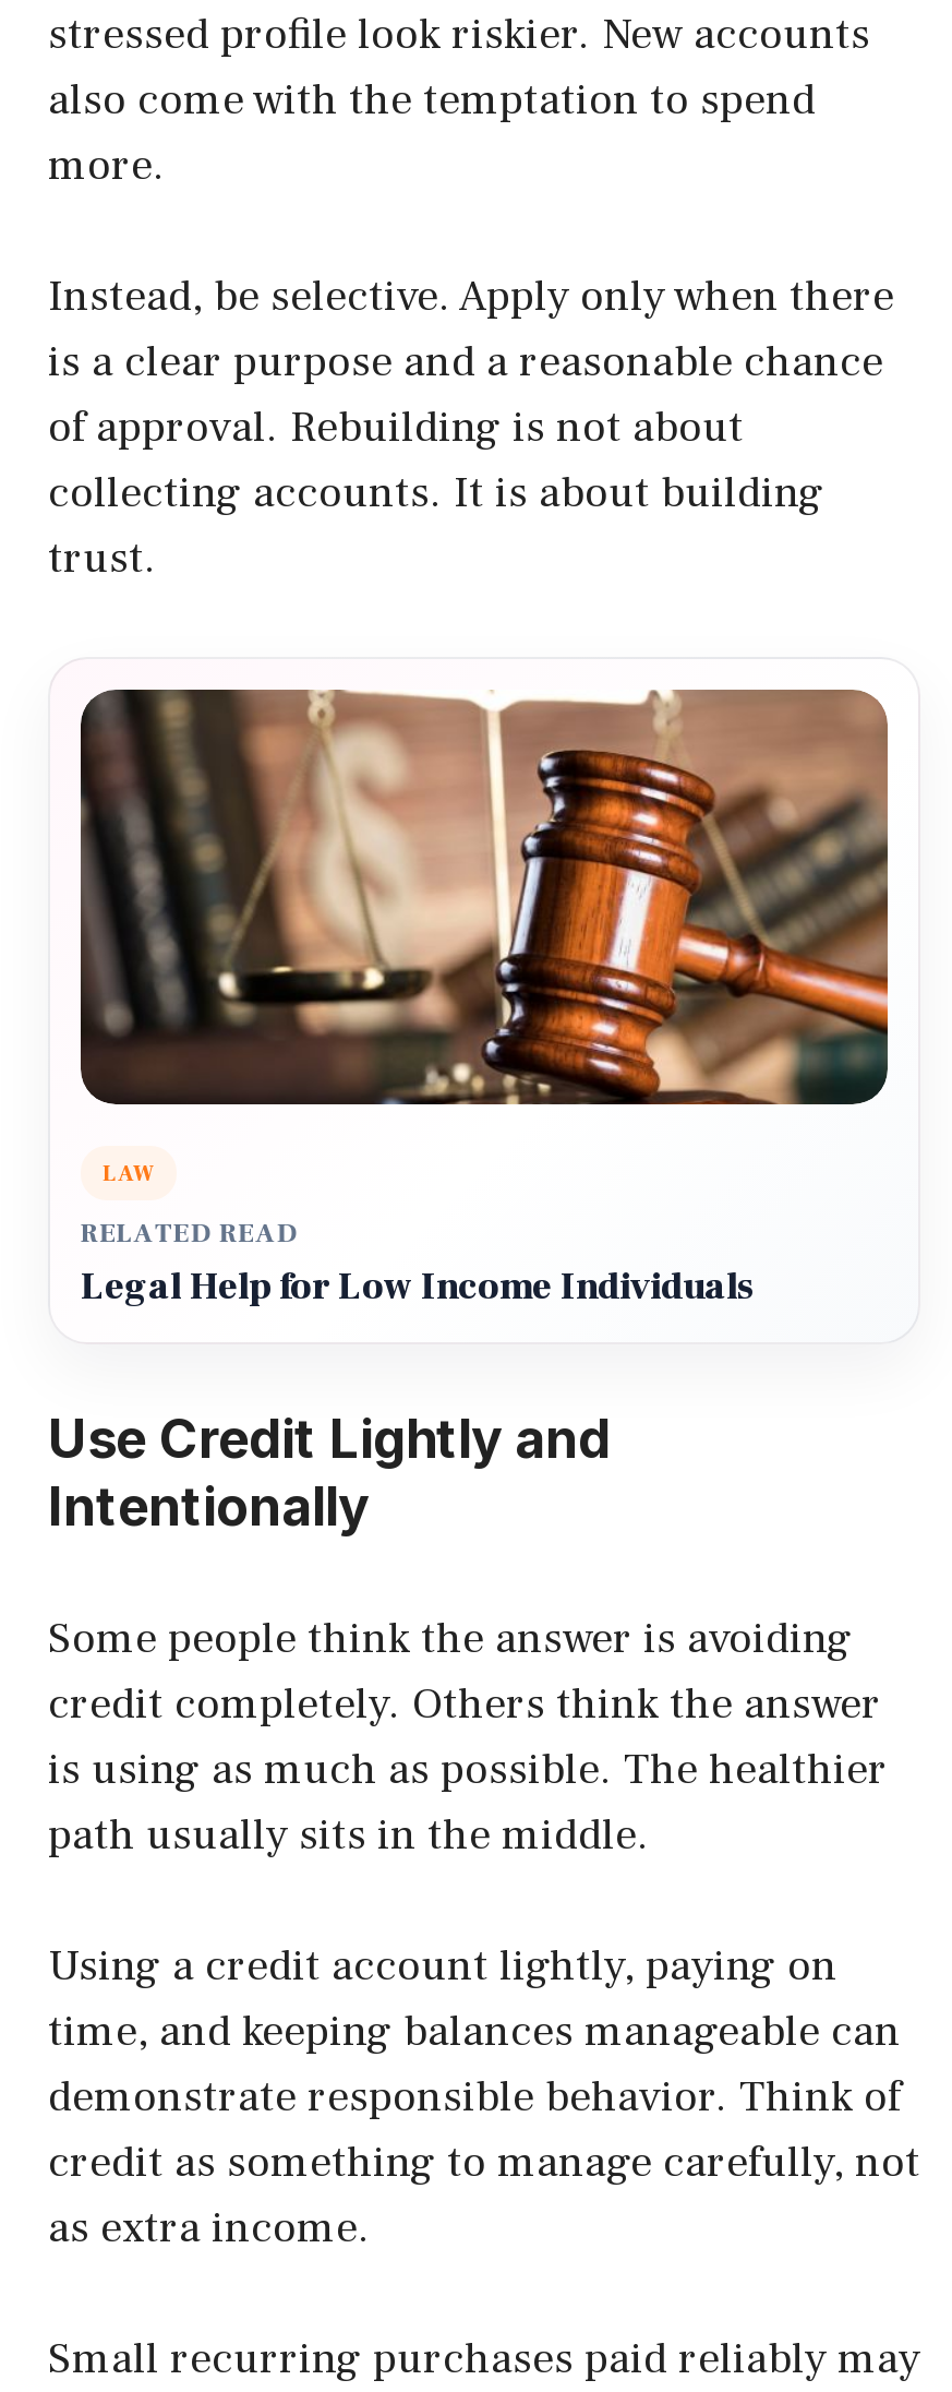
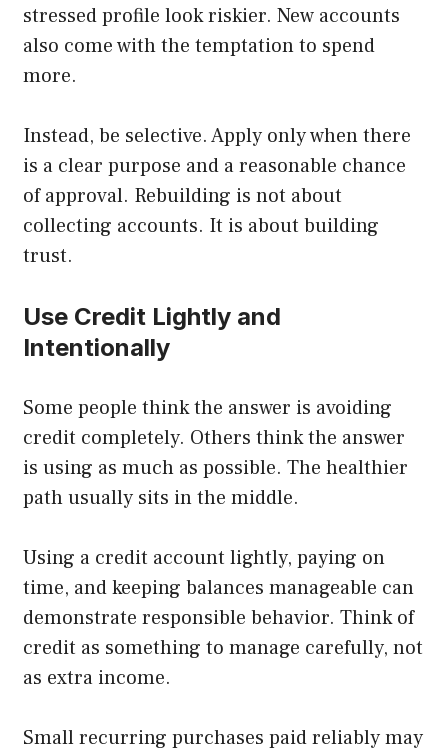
[79,687,890,1311] [image] | LAW | RELATED READ | Legal Help for Low Income Individuals -> none

